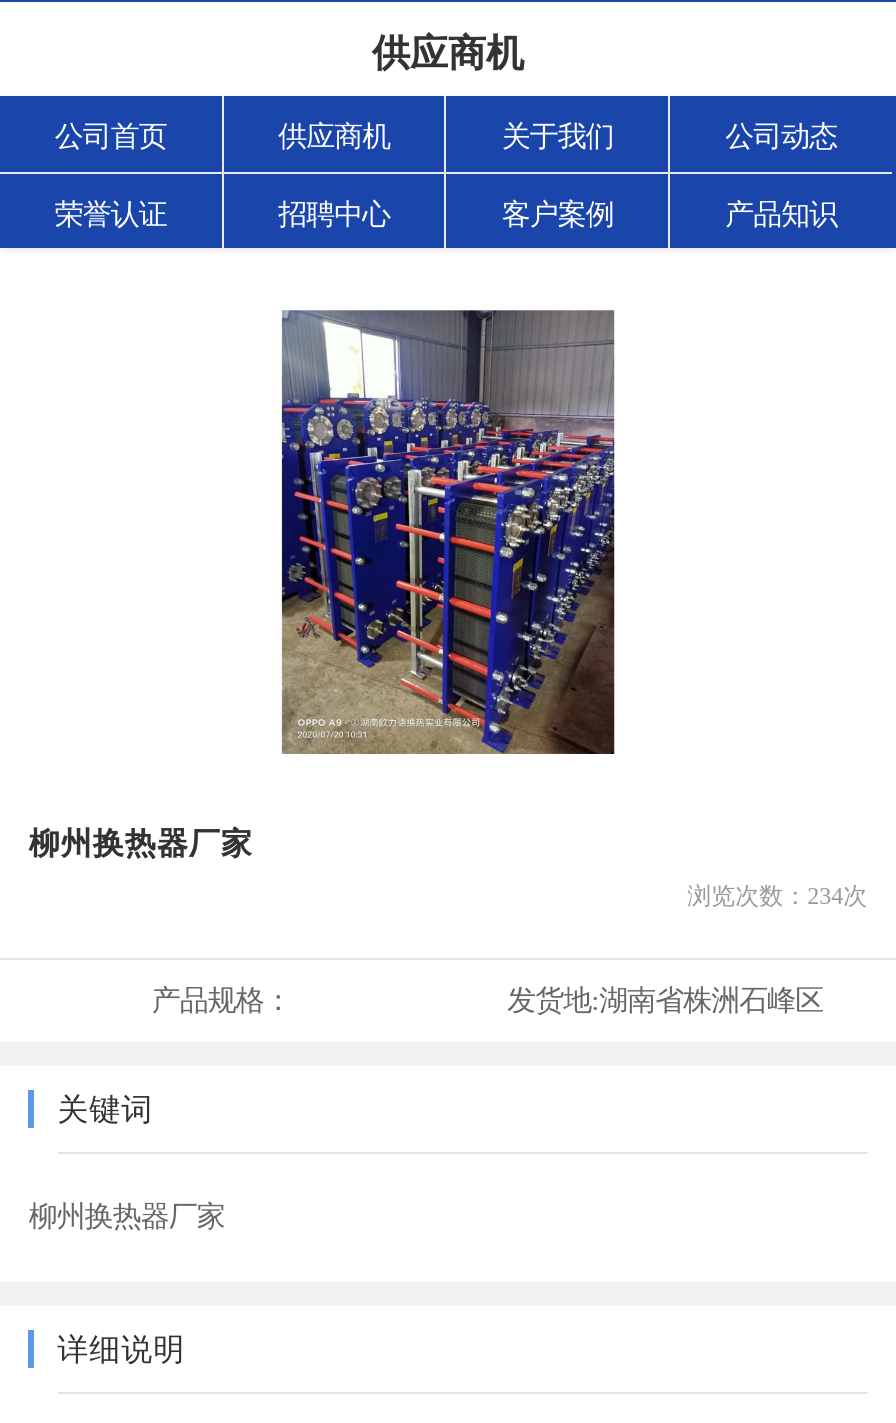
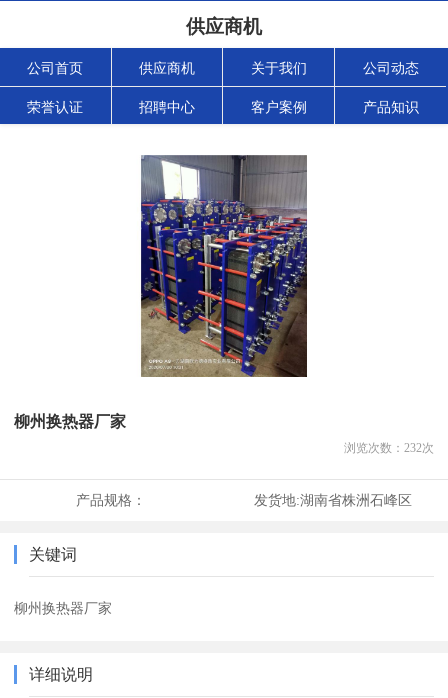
[687,882,867,910] 浏览次数：234次 -> [344,441,434,455] 浏览次数：232次

